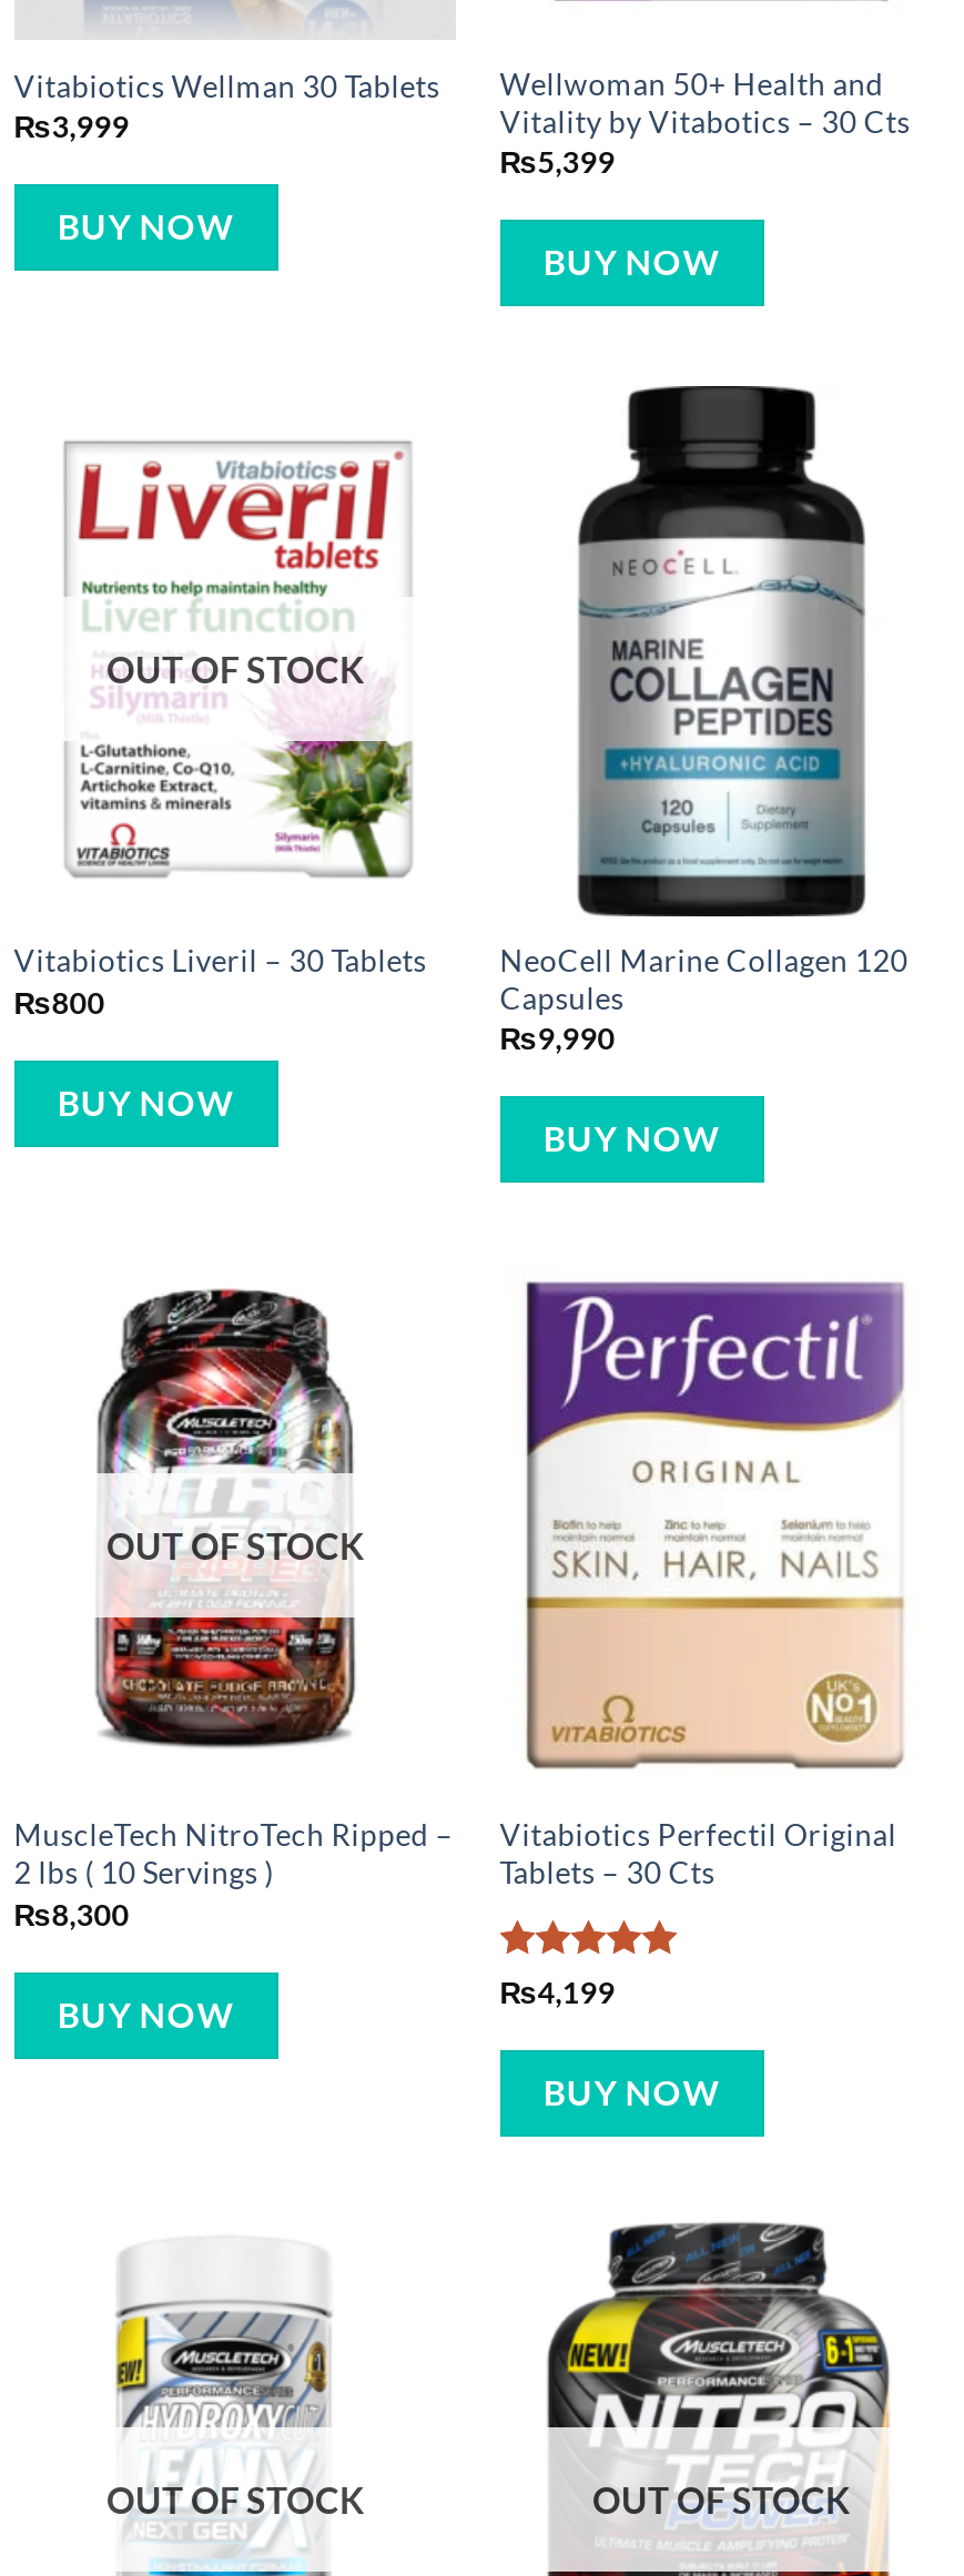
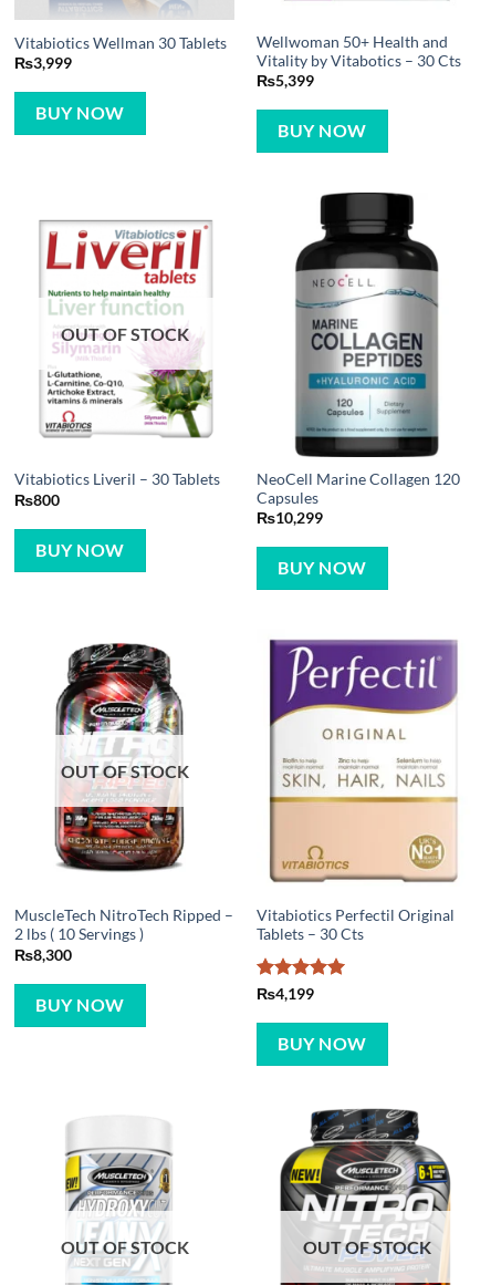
[500,1021,615,1056] ₨9,990 -> [256,509,323,527] ₨10,299

